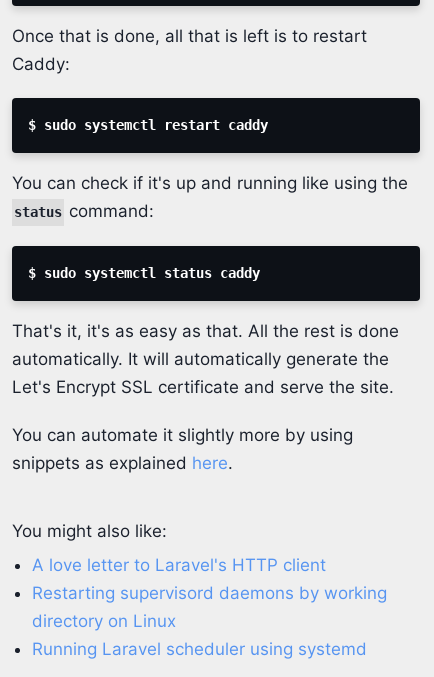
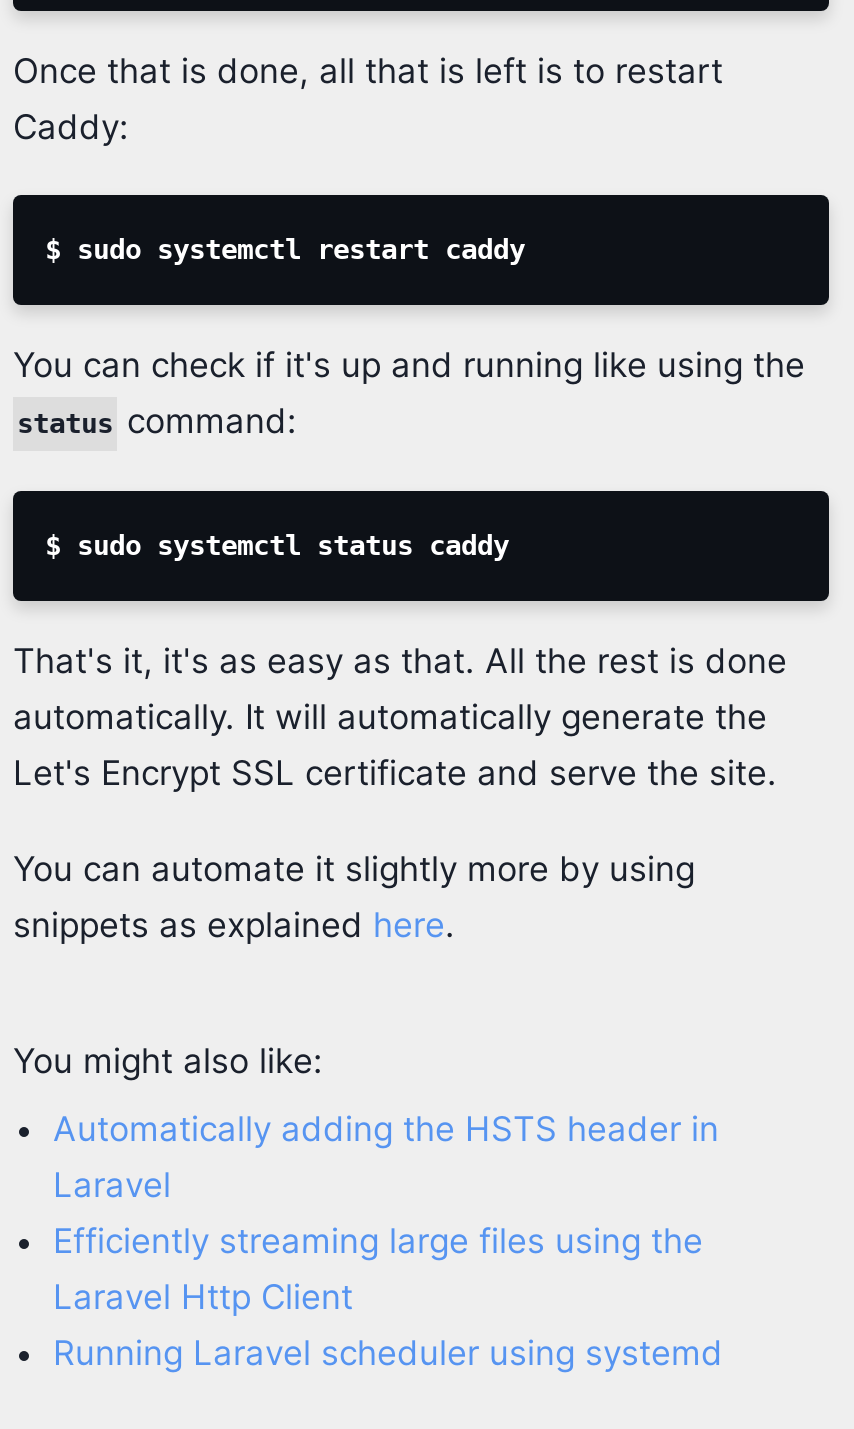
[32,555,387,631] A love letter to Laravel's HTTP client | Restarting supervisord daemons by working | directory on Linux -> [53,1109,719,1317] Automatically adding the HSTS header in | Laravel | Efficiently streaming large files using the | Laravel Http Client

